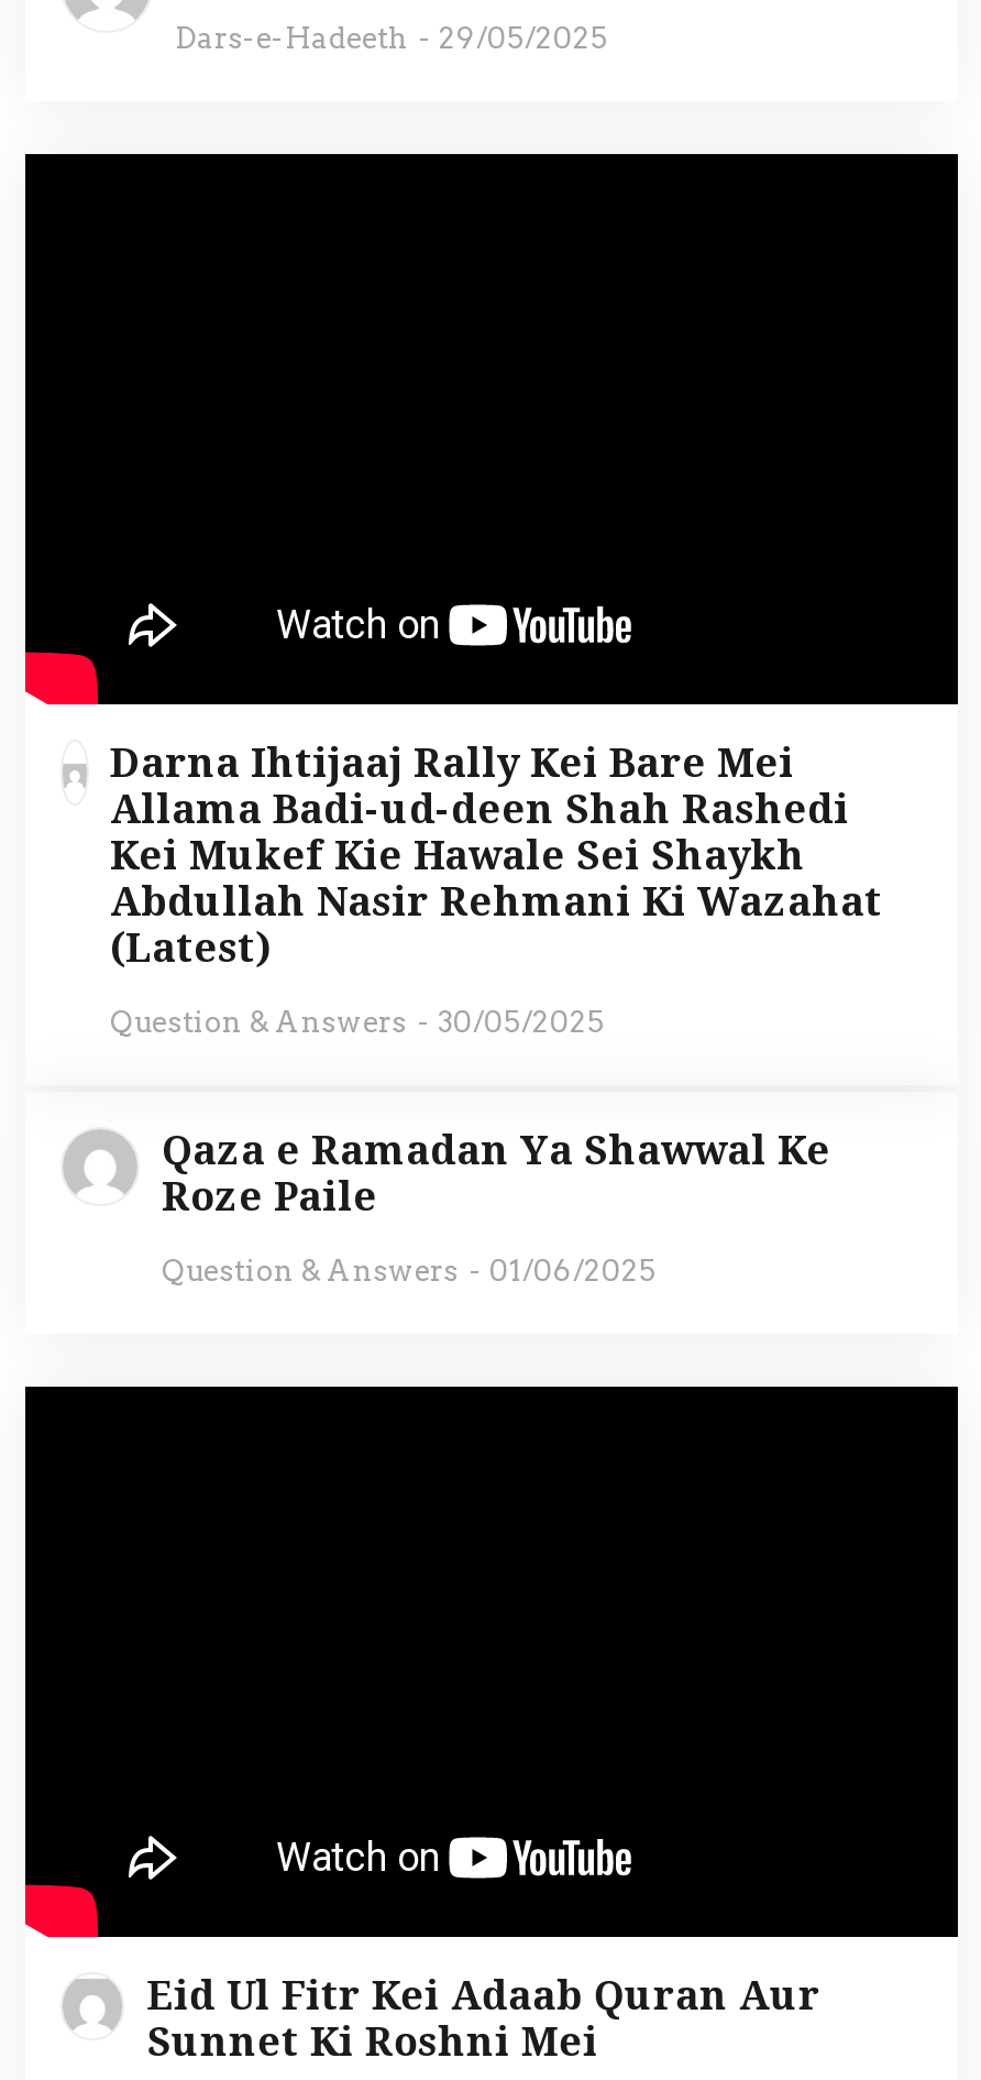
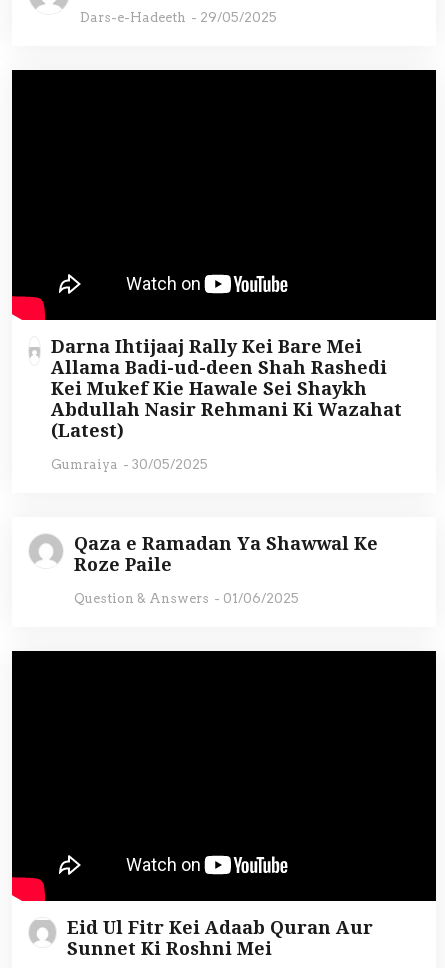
[110,1006,605,1039] Question & Answers - 30/05/2025 -> [50,457,207,472] Gumraiya - 30/05/2025

